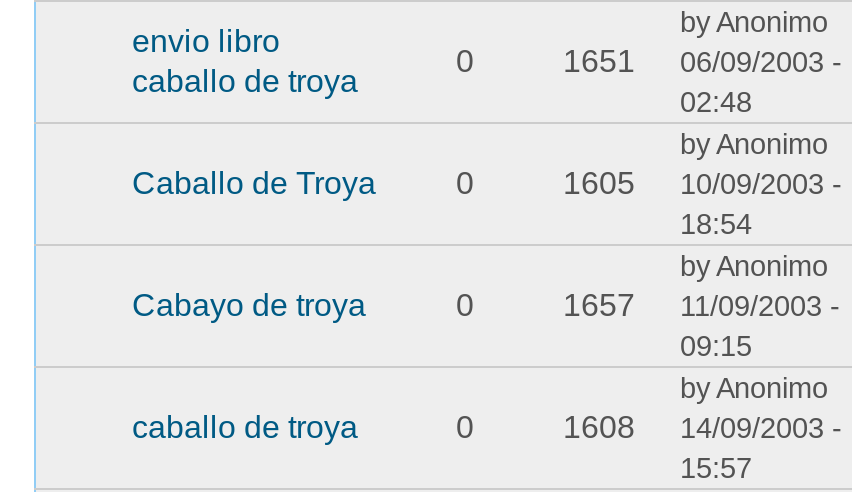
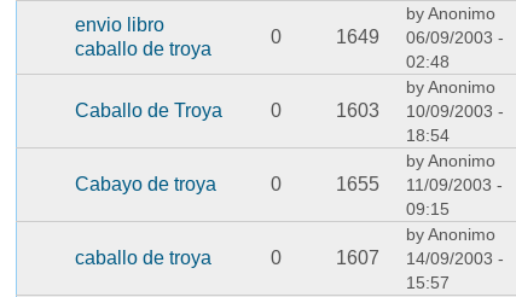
[563,45,842,79] 1651 06/09/2003 - -> [335,27,504,48] 1649 06/09/2003 -
[563,167,842,201] 1605 10/09/2003 - -> [335,101,504,121] 1603 10/09/2003 -
[563,289,840,323] 1657 11/09/2003 - -> [335,174,503,195] 1655 11/09/2003 -
[563,411,842,445] 1608 14/09/2003 - -> [335,248,504,269] 1607 14/09/2003 -

